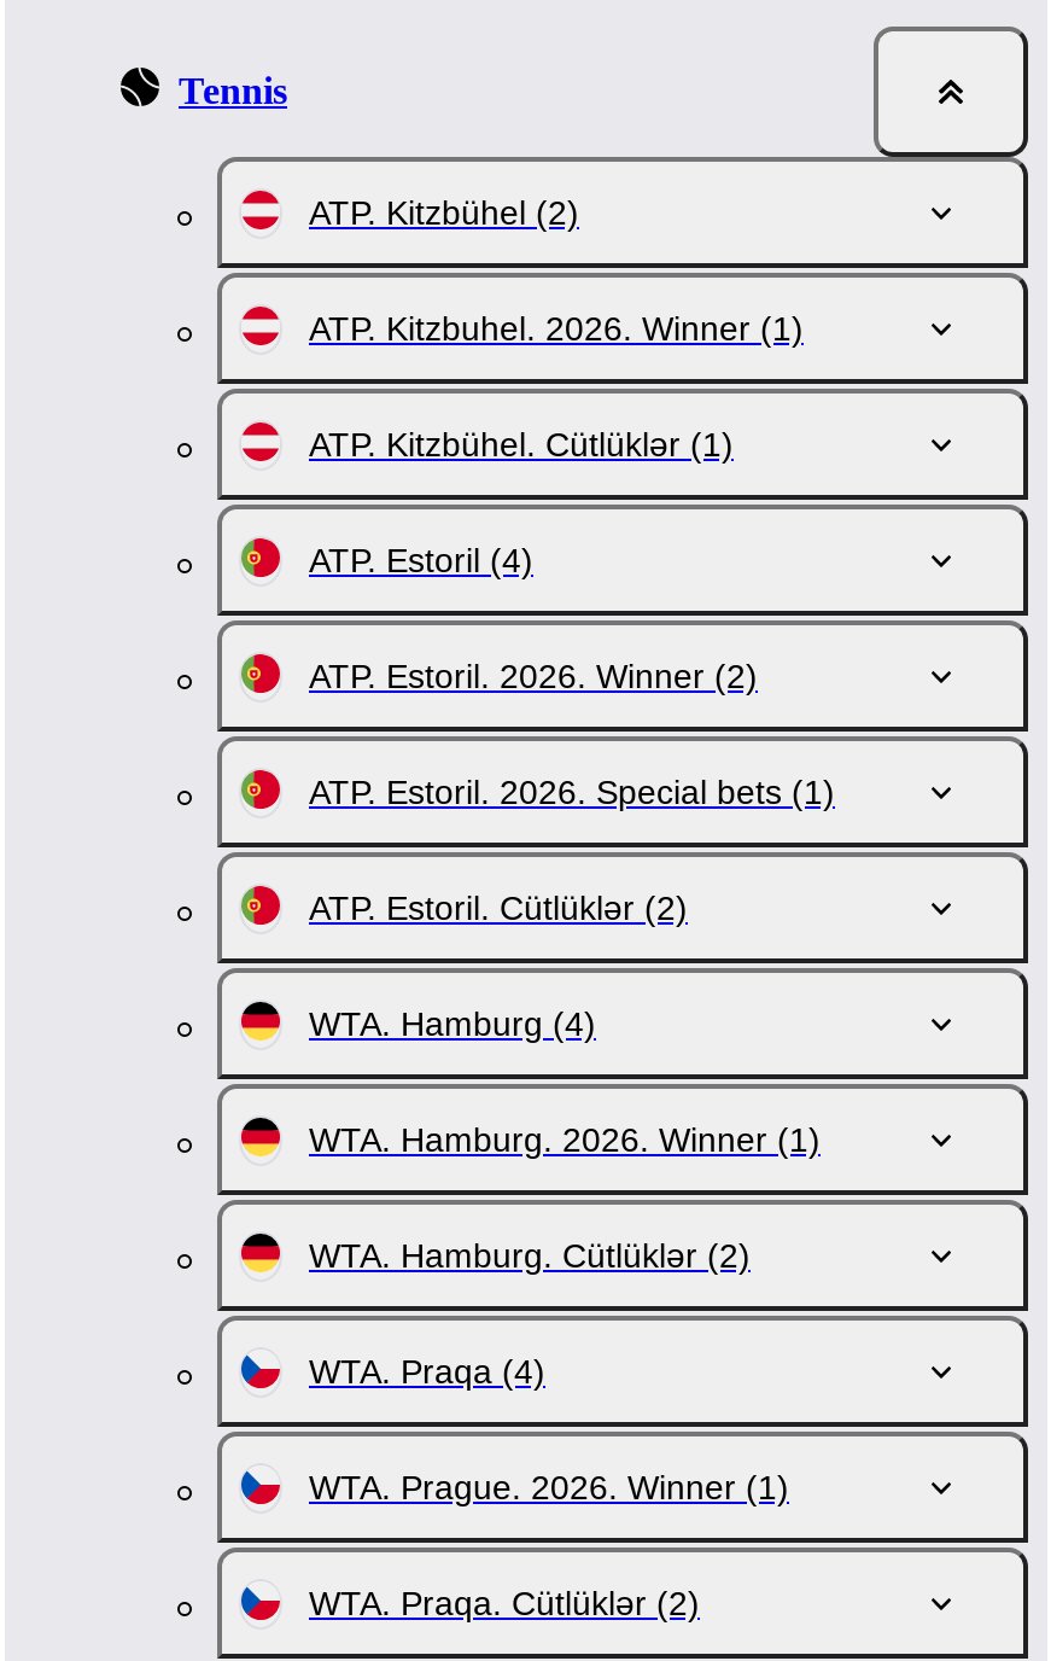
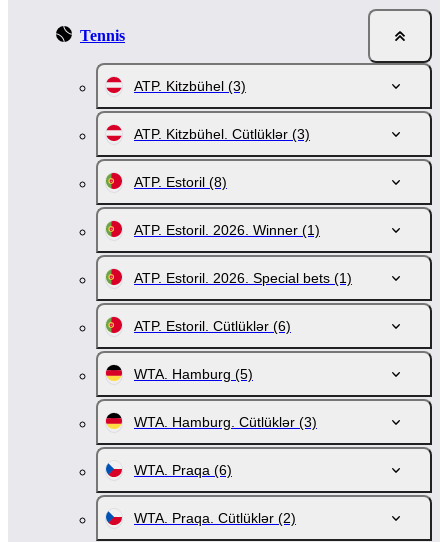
[309,193,804,695] ATP. Kitzbühel (2) | ATP. Kitzbuhel. 2026. Winner (1) | ATP. Kitzbühel. Cütlüklər (1) | ATP. Estoril (4) | ATP. Estoril. 2026. Winner (2) -> [134,78,320,238] ATP. Kitzbühel (3) | ATP. Kitzbühel. Cütlüklər (3) | ATP. Estoril (8) | ATP. Estoril. 2026. Winner (1)
[309,888,821,1506] ATP. Estoril. Cütlüklər (2) | WTA. Hamburg (4) | WTA. Hamburg. 2026. Winner (1) | WTA. Hamburg. Cütlüklər (2) | WTA. Praqa (4) | WTA. Prague. 2026. Winner (1) -> [134,318,317,478] ATP. Estoril. Cütlüklər (6) | WTA. Hamburg (5) | WTA. Hamburg. Cütlüklər (3) | WTA. Praqa (6)

